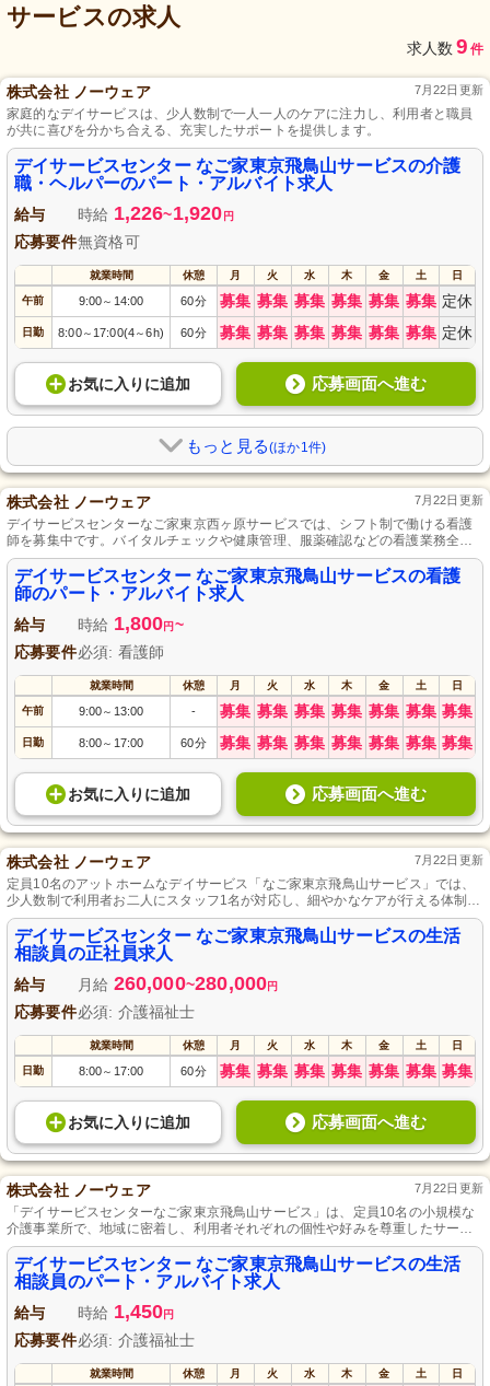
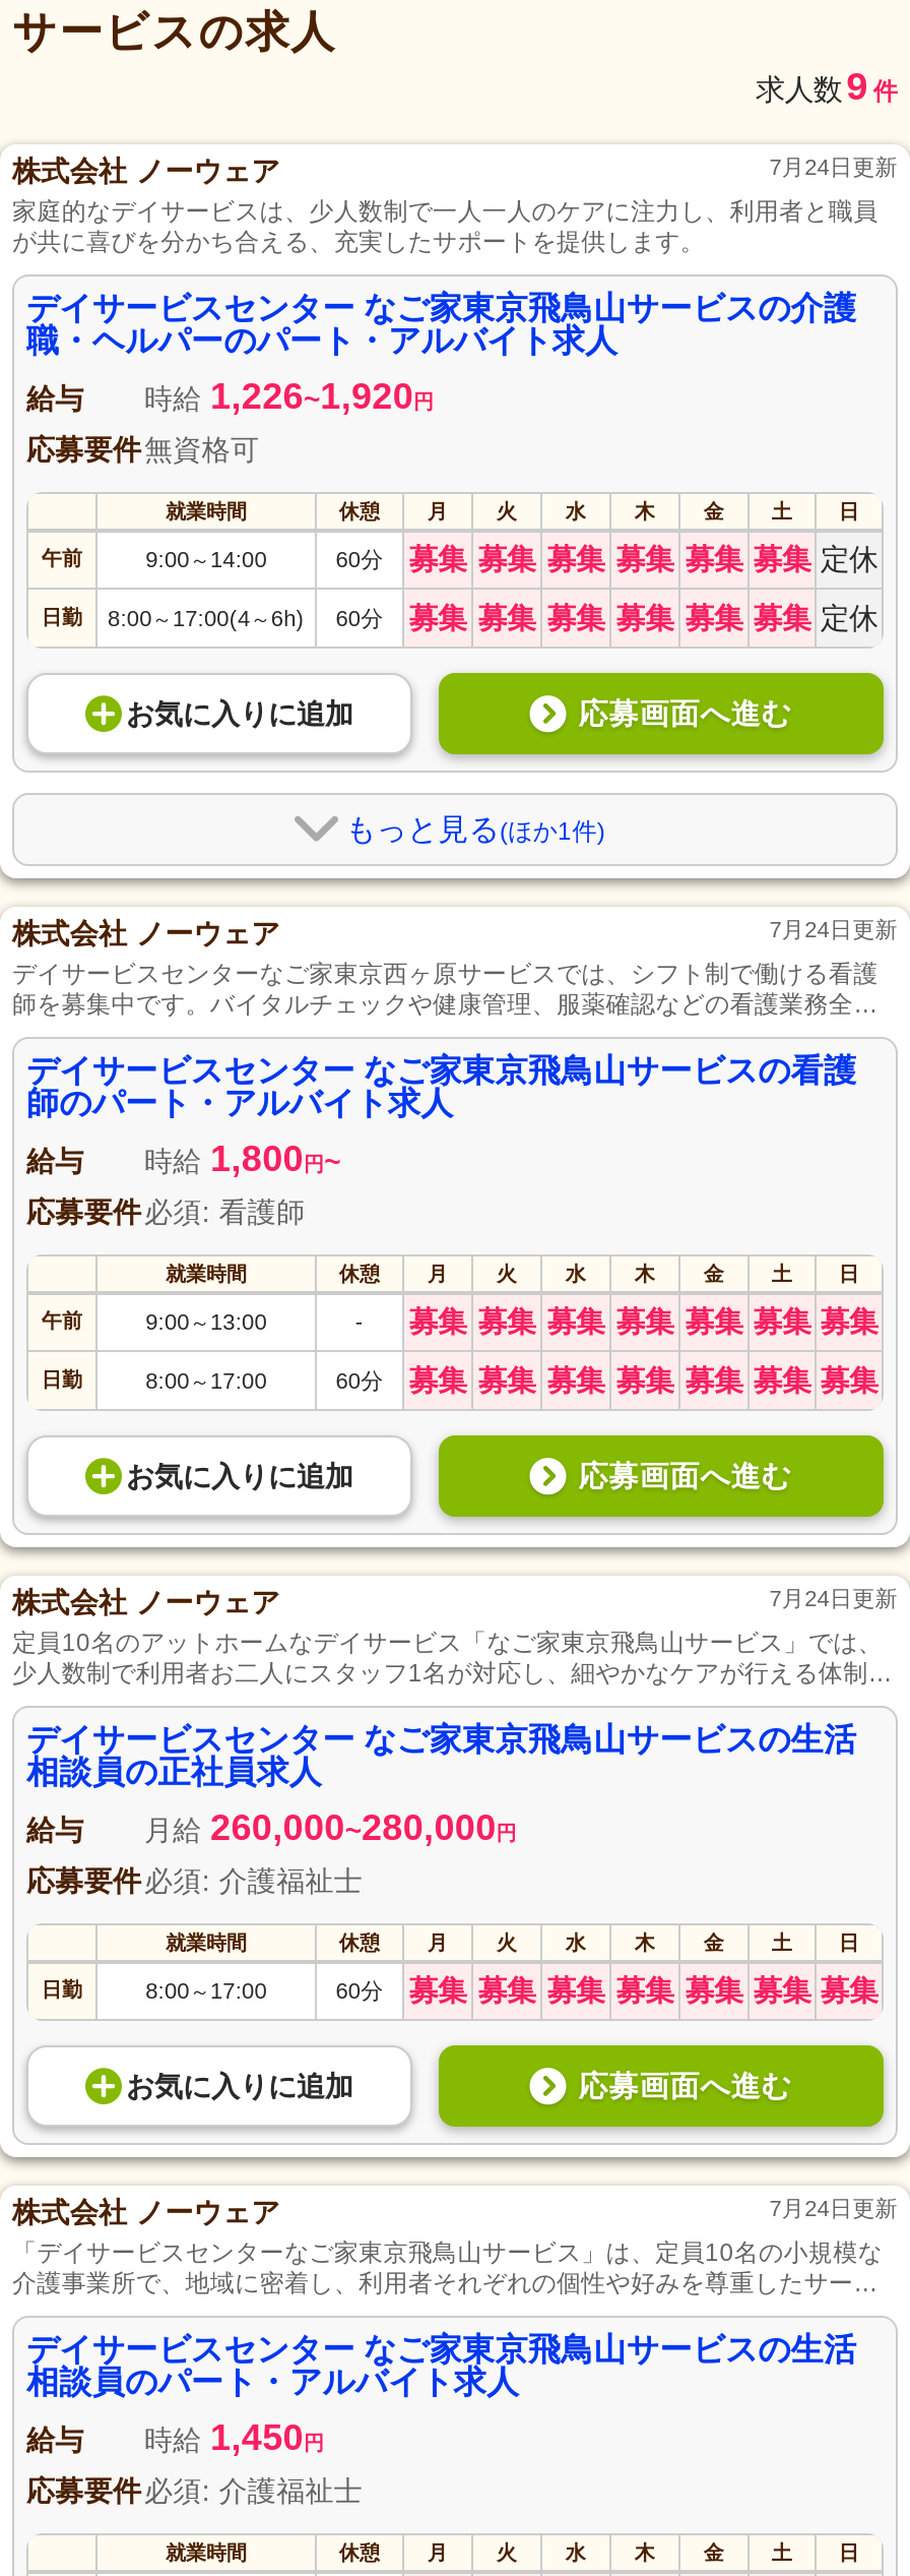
[414,83,483,96] 7月22日更新 -> [769,155,898,179] 7月24日更新
[414,493,483,506] 7月22日更新 -> [769,917,898,941] 7月24日更新
[414,853,483,866] 7月22日更新 -> [769,1586,898,1610] 7月24日更新
[414,1181,483,1195] 7月22日更新 -> [769,2196,898,2220] 7月24日更新

